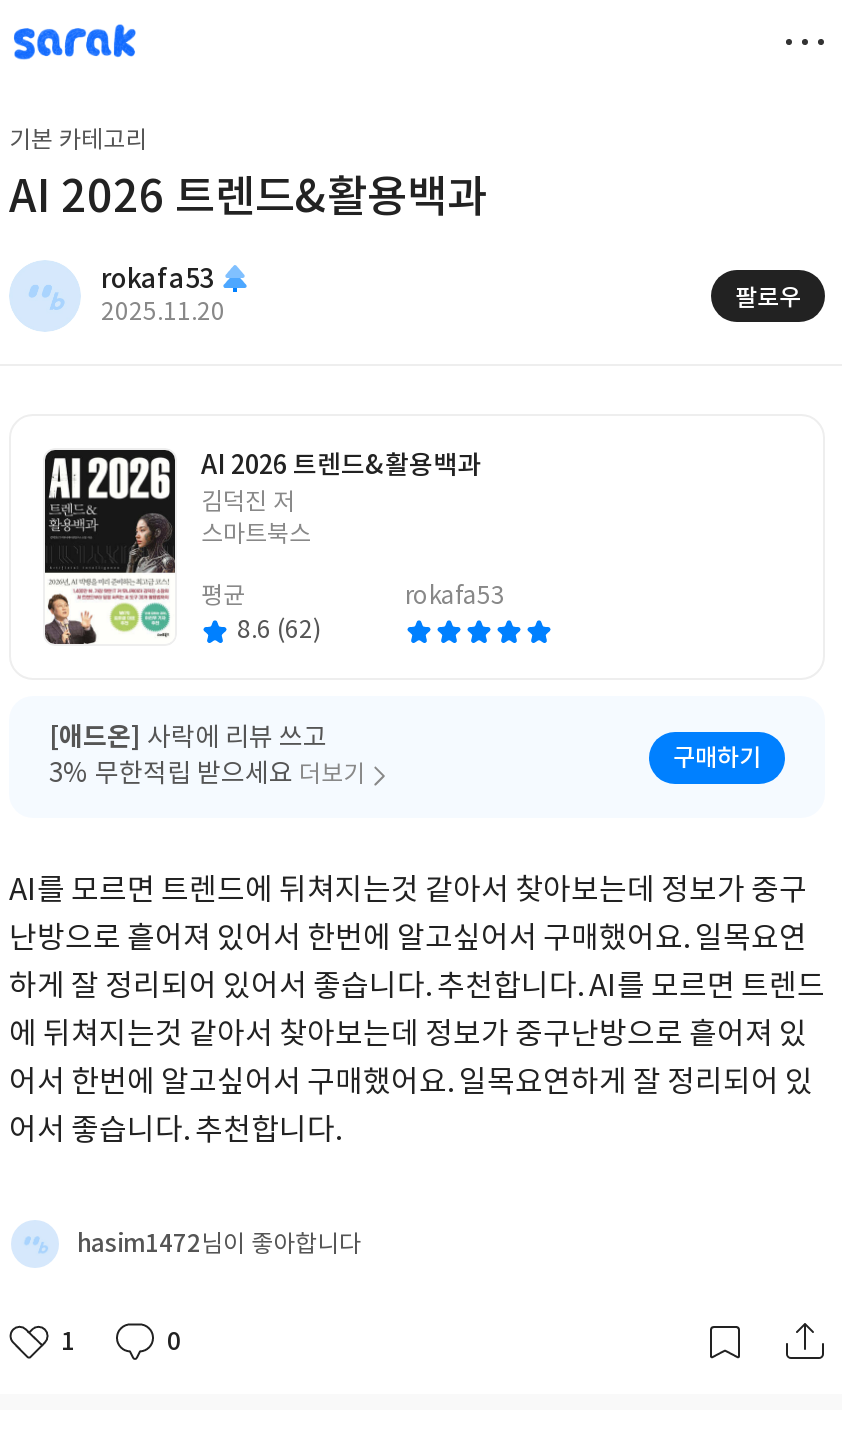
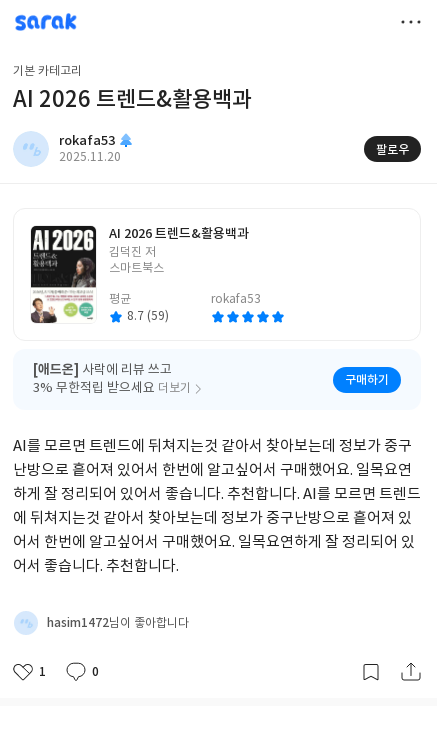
[237,618,321,644] 8.6 (62) -> [127,310,169,323] 8.7 (59)

